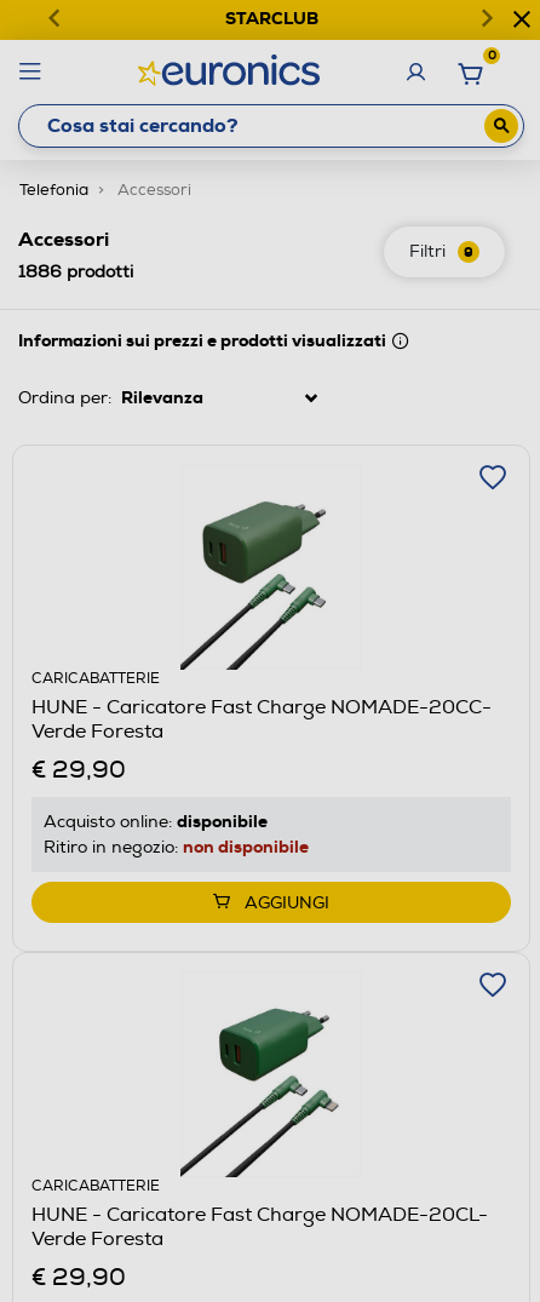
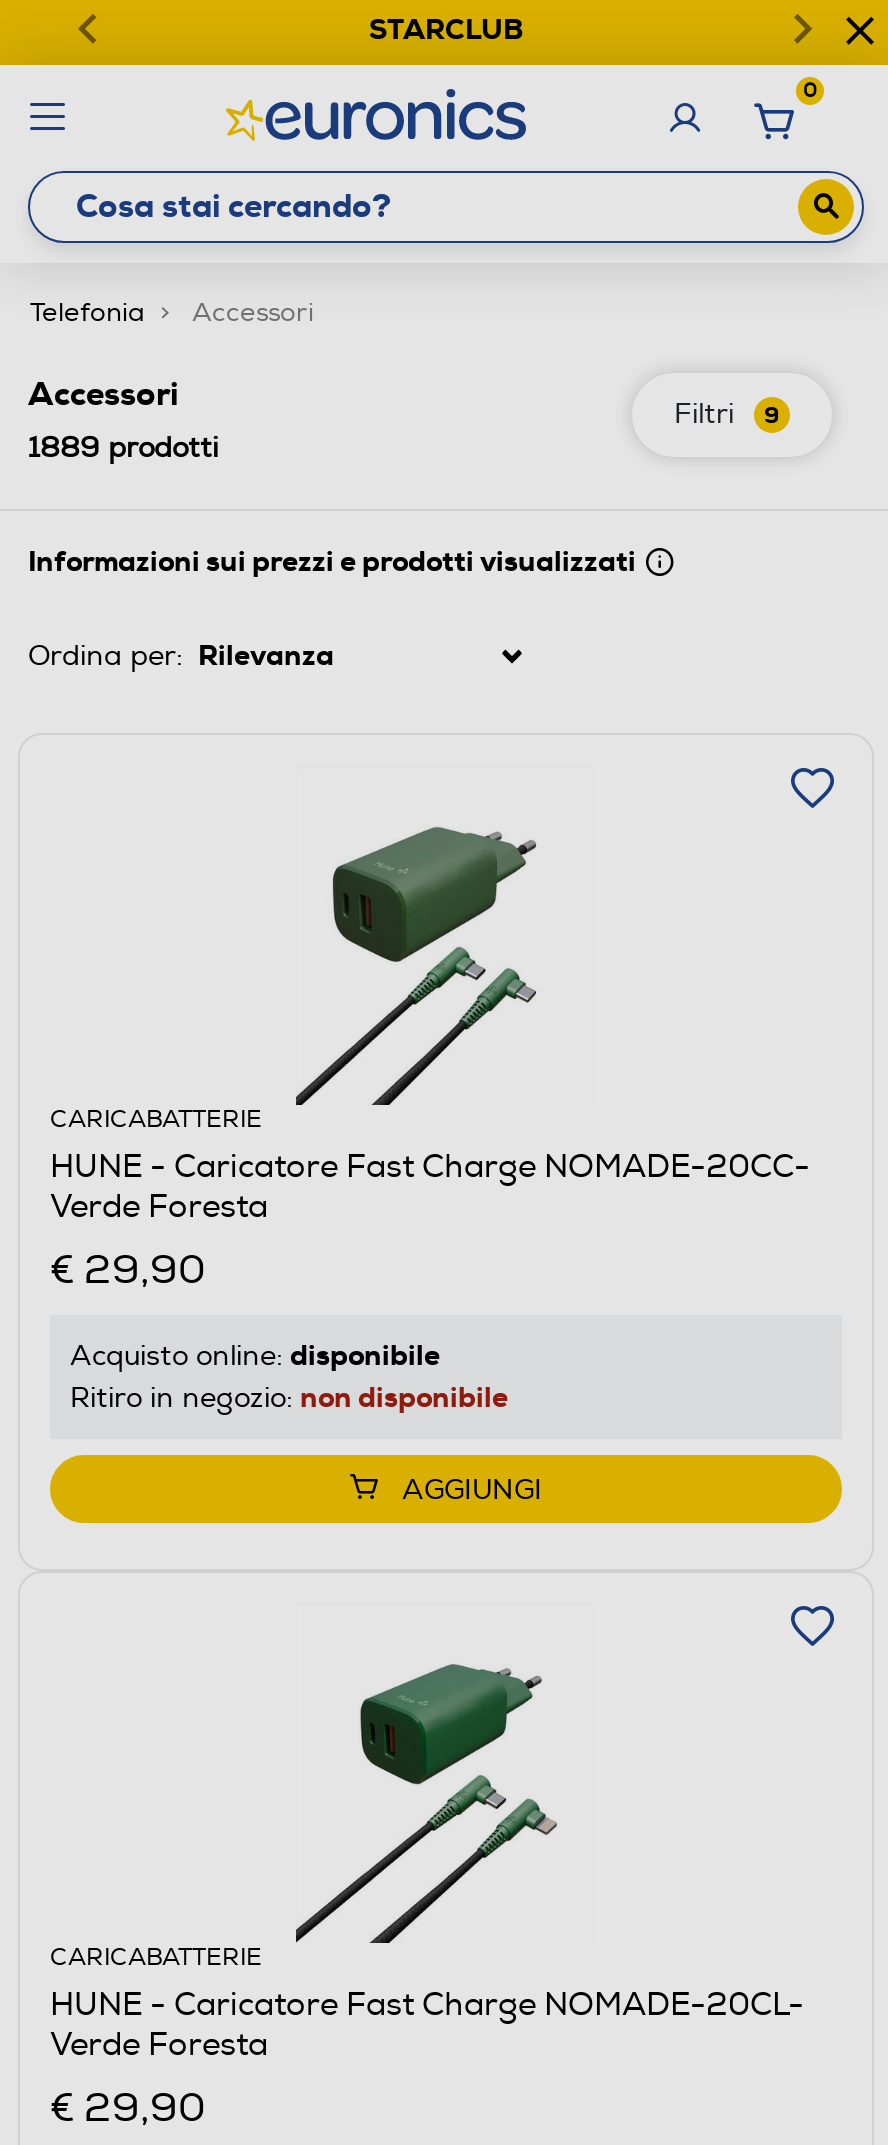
[18,261,133,282] 1886 prodotti -> [28,430,218,464] 1889 prodotti

